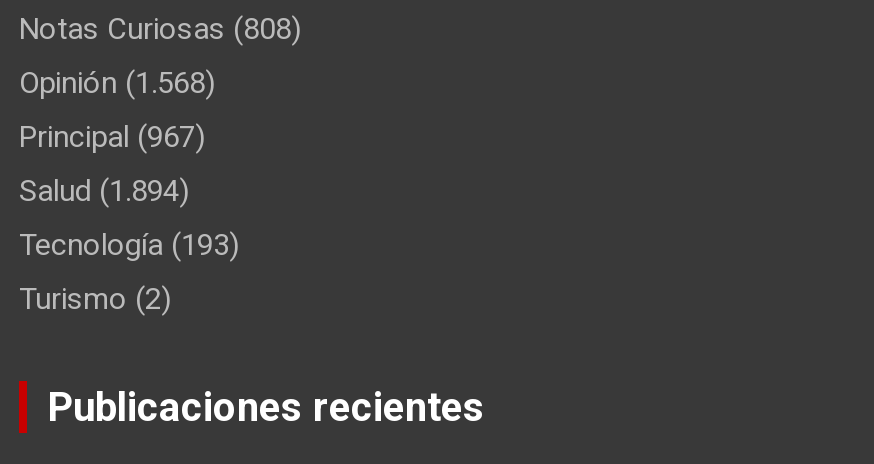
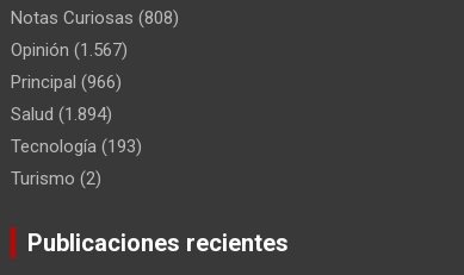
[19,66,215,102] Opinión (1.568) -> [11,40,128,61] Opinión (1.567)
[19,120,205,156] Principal (967) -> [11,72,122,93] Principal (966)

